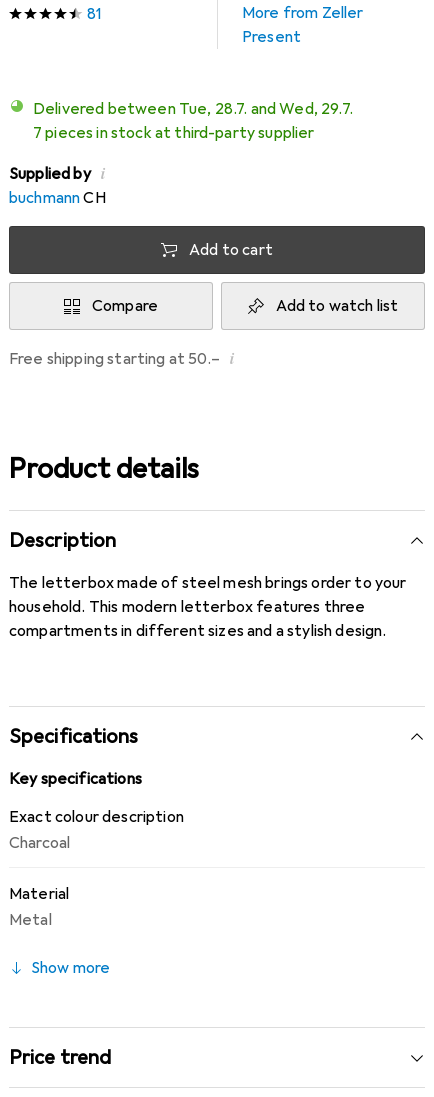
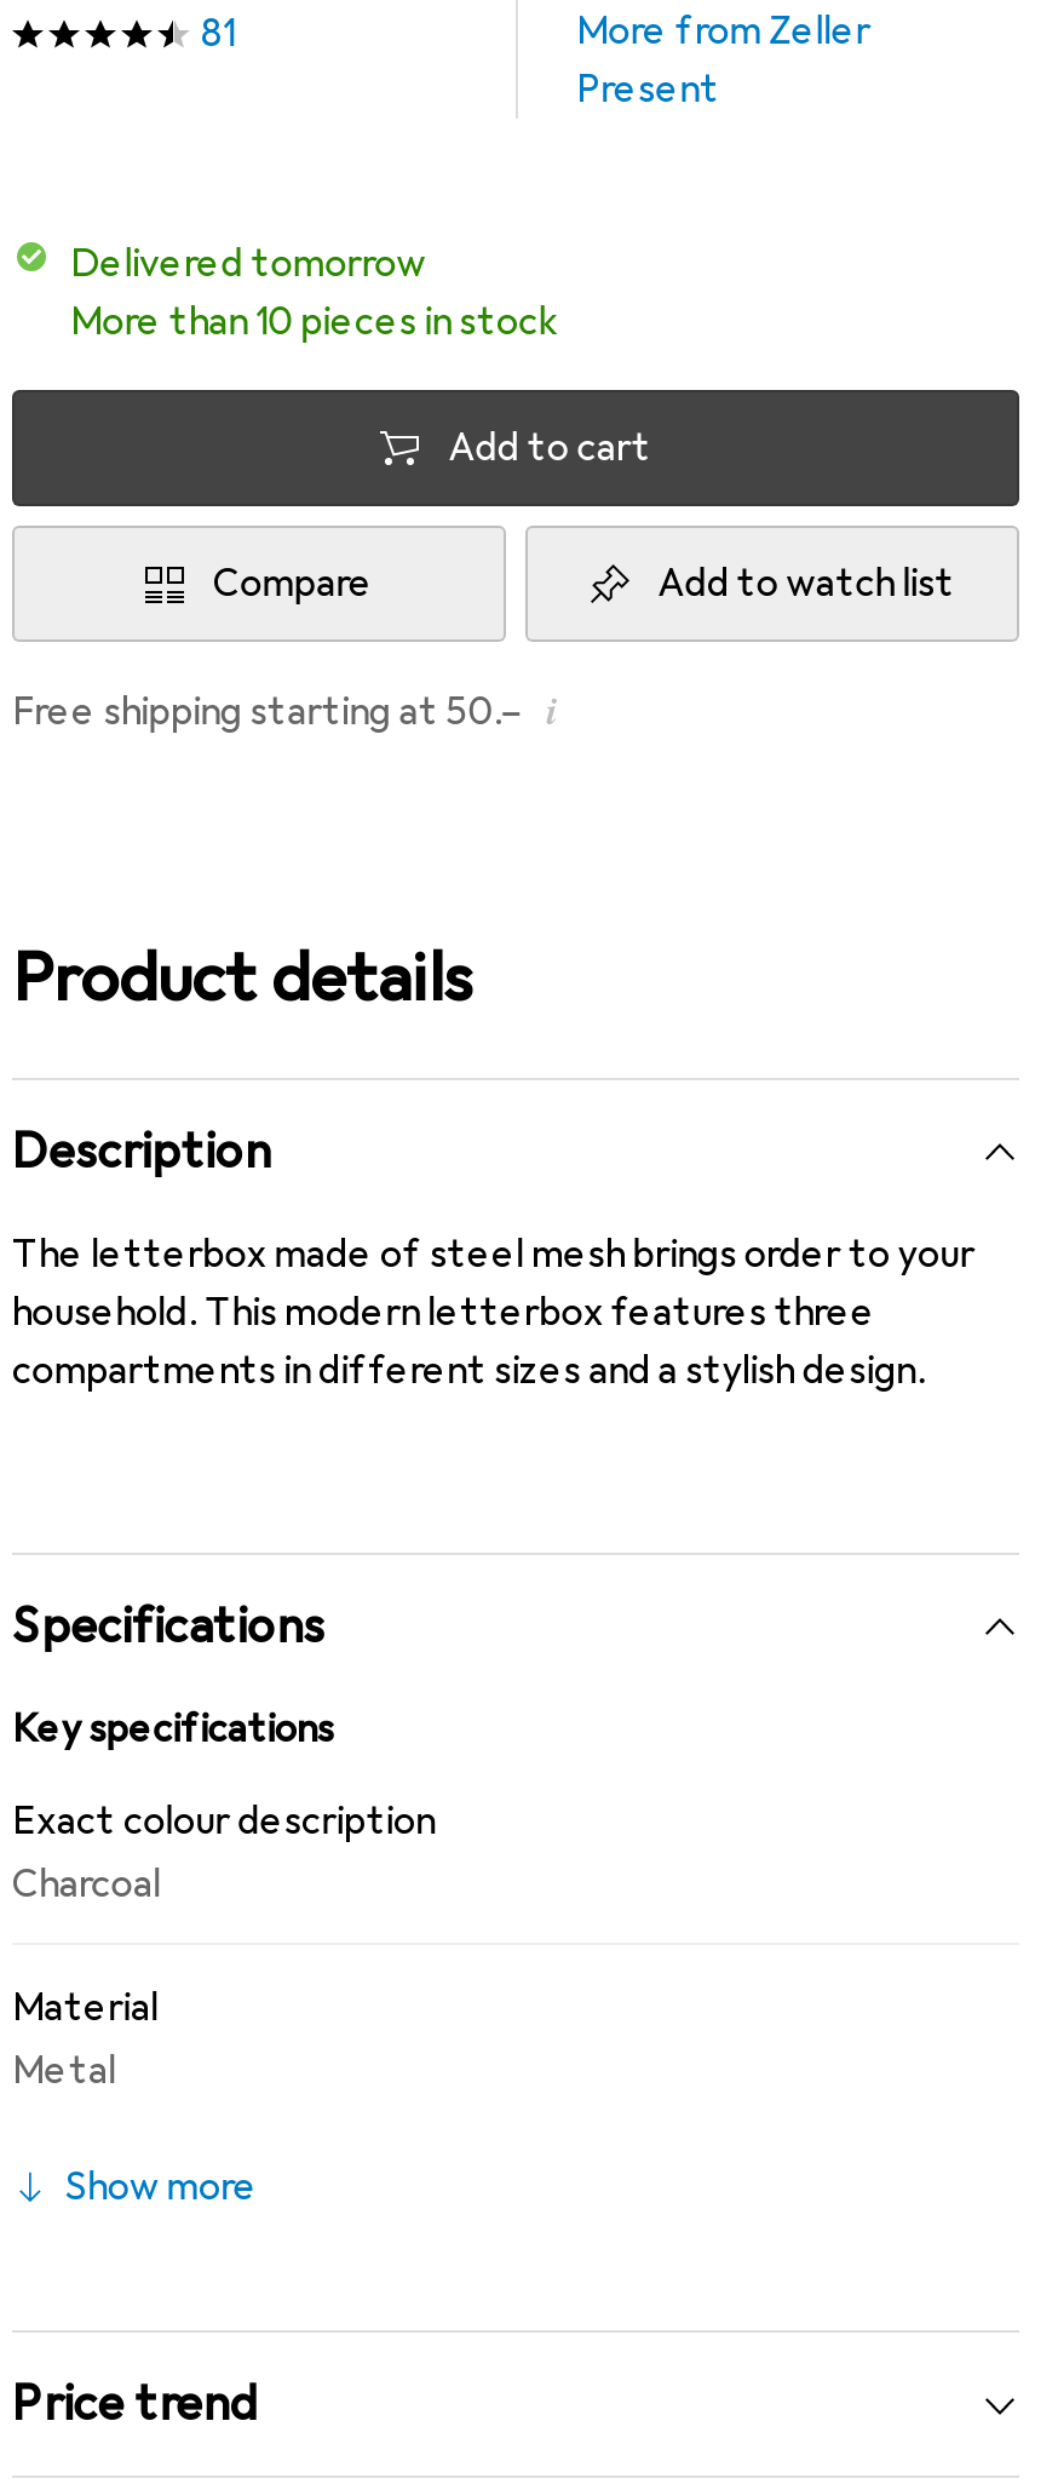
[9,99,353,208] Delivered between Tue, 28.7. and Wed, 29.7. | 7 pieces in stock at third-party supplier | Supplied by i | buchmann CH -> [70,240,558,346] Delivered tomorrow | More than 10 pieces in stock

